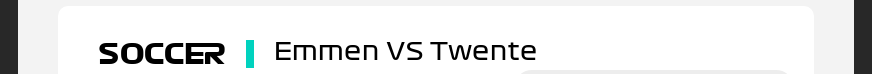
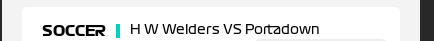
[274,40,538,64] Emmen VS Twente -> [130,24,320,36] H W Welders VS Portadown

